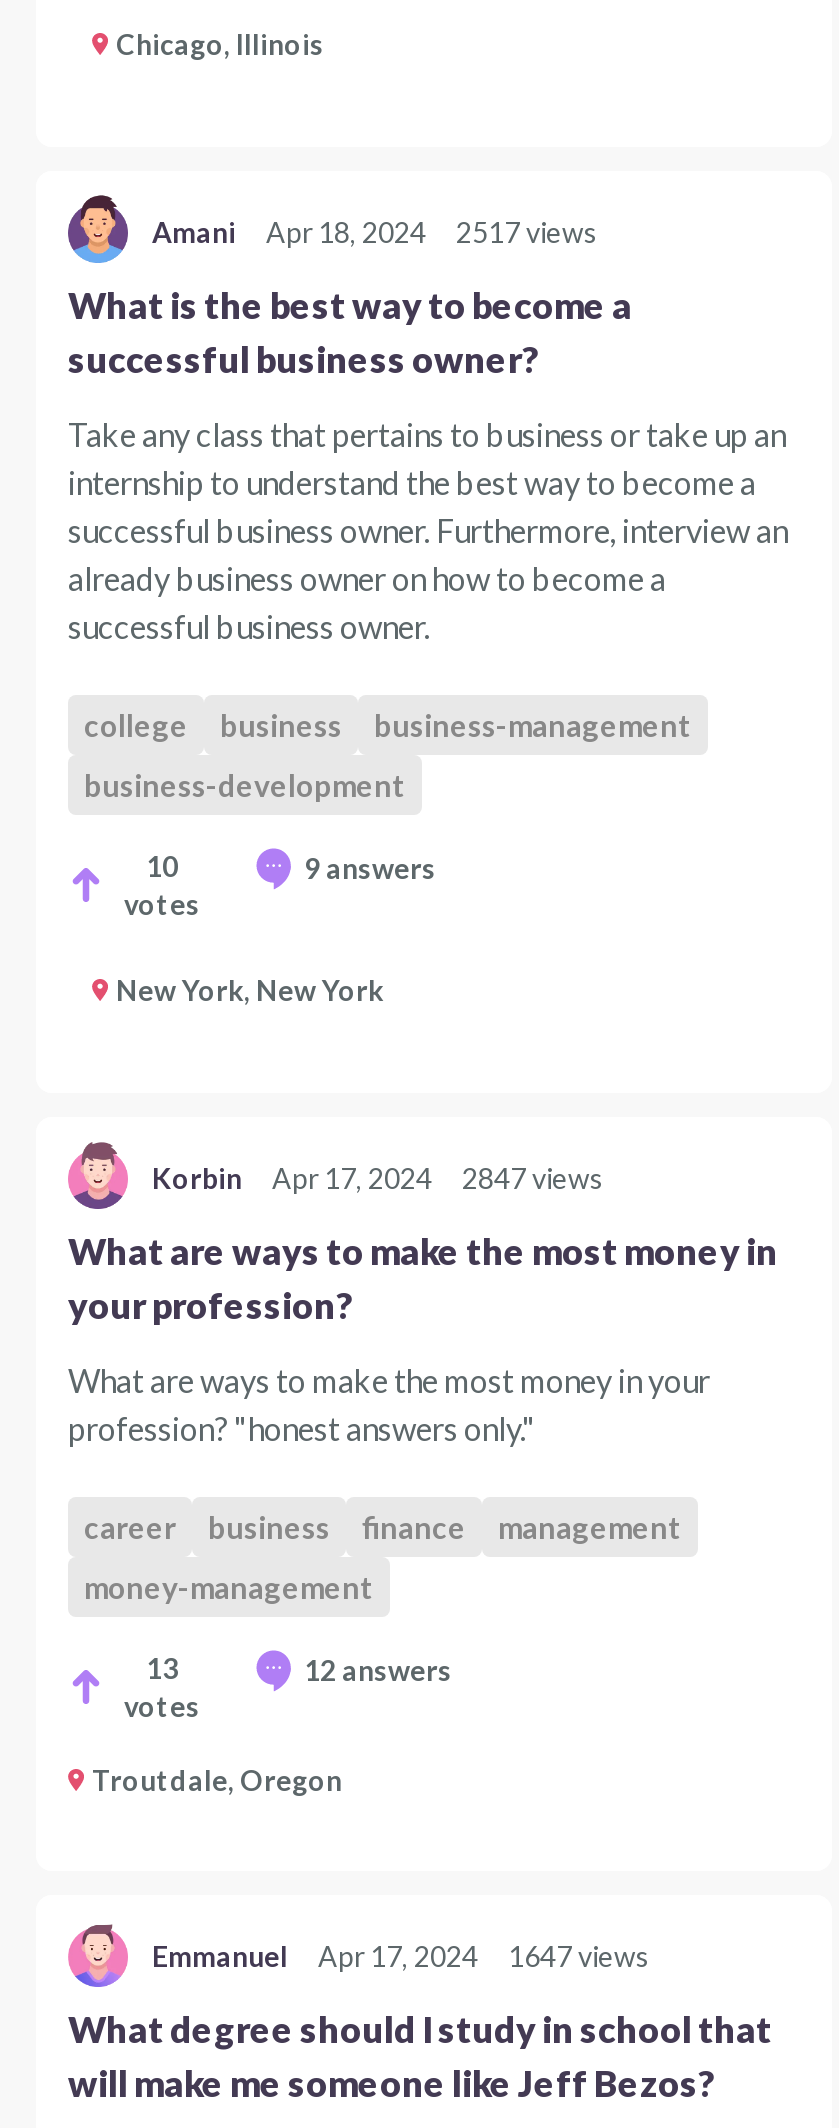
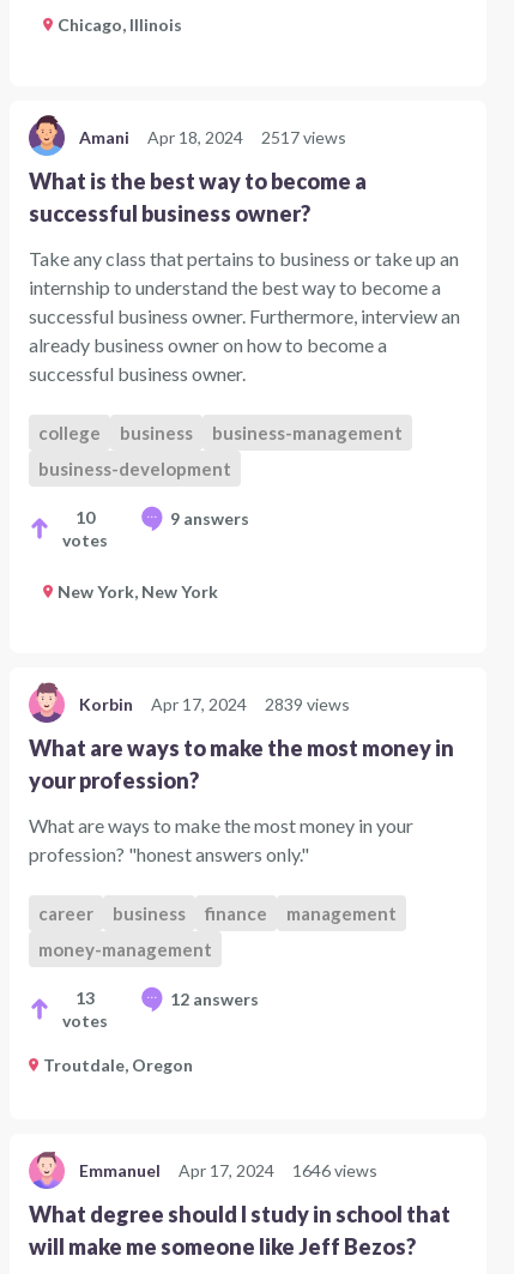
[152,1161,604,1195] Korbin Apr 17, 2024 2847 views -> [79,694,350,714] Korbin Apr 17, 2024 2839 views
[152,1939,650,1973] Emmanuel Apr 17, 2024 1647 views -> [79,1160,377,1181] Emmanuel Apr 17, 2024 1646 views

